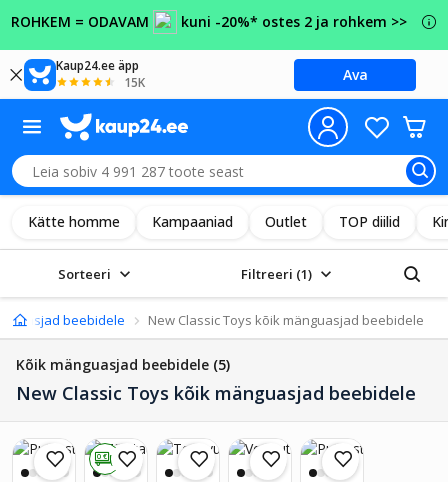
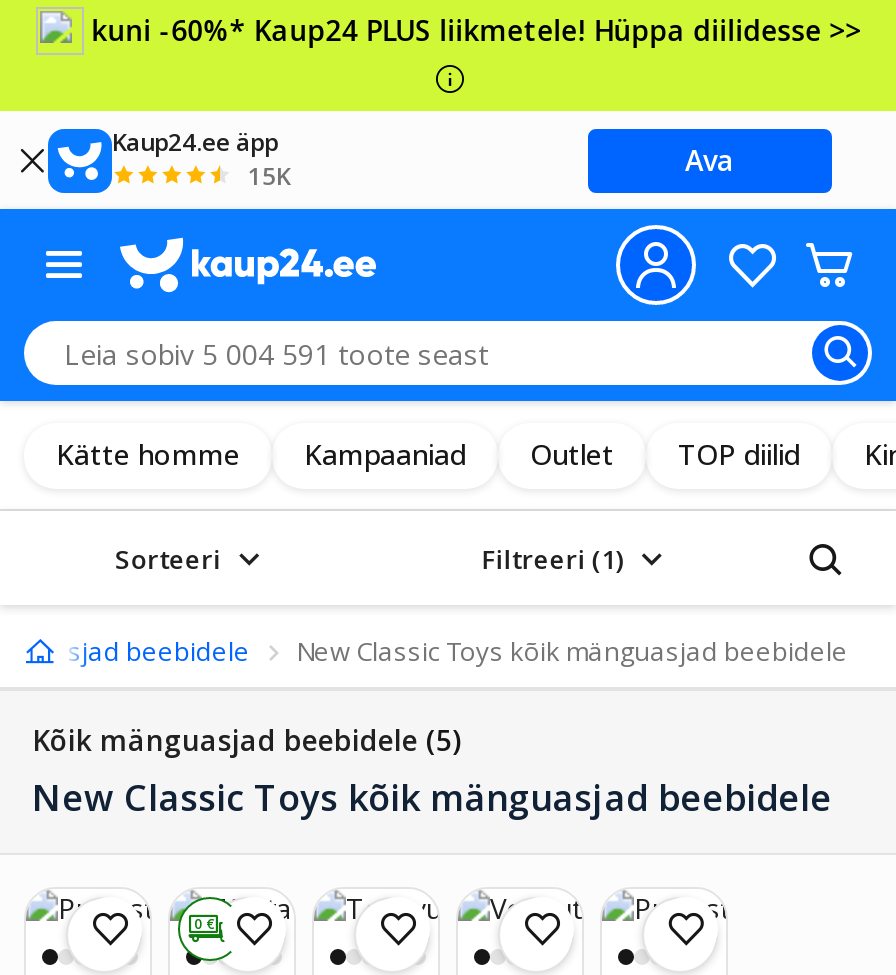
[11,12,407,31] ROHKEM = ODAVAM | kuni -20%* ostes 2 ja rohkem >> -> [91,11,861,49] kuni -60%* Kaup24 PLUS liikmetele! Hüppa diilidesse >>

